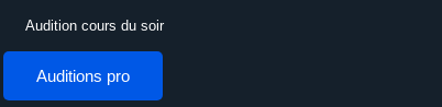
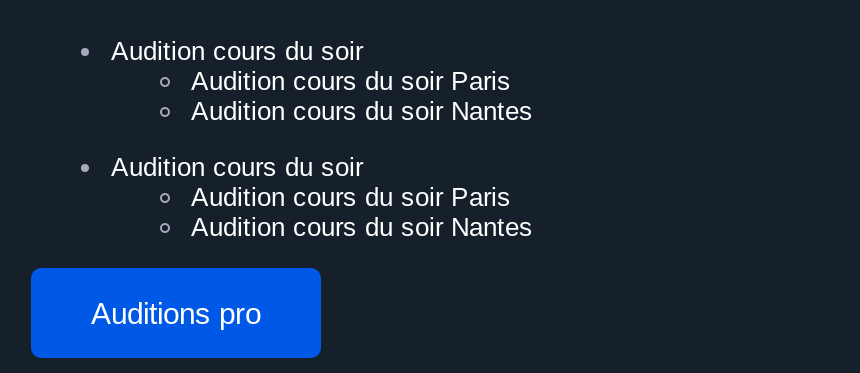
none -> [111,66,533,242] Audition cours du soir Paris | Audition cours du soir Nantes | Audition cours du soir | Audition cours du soir Paris | Audition cours du soir Nantes

